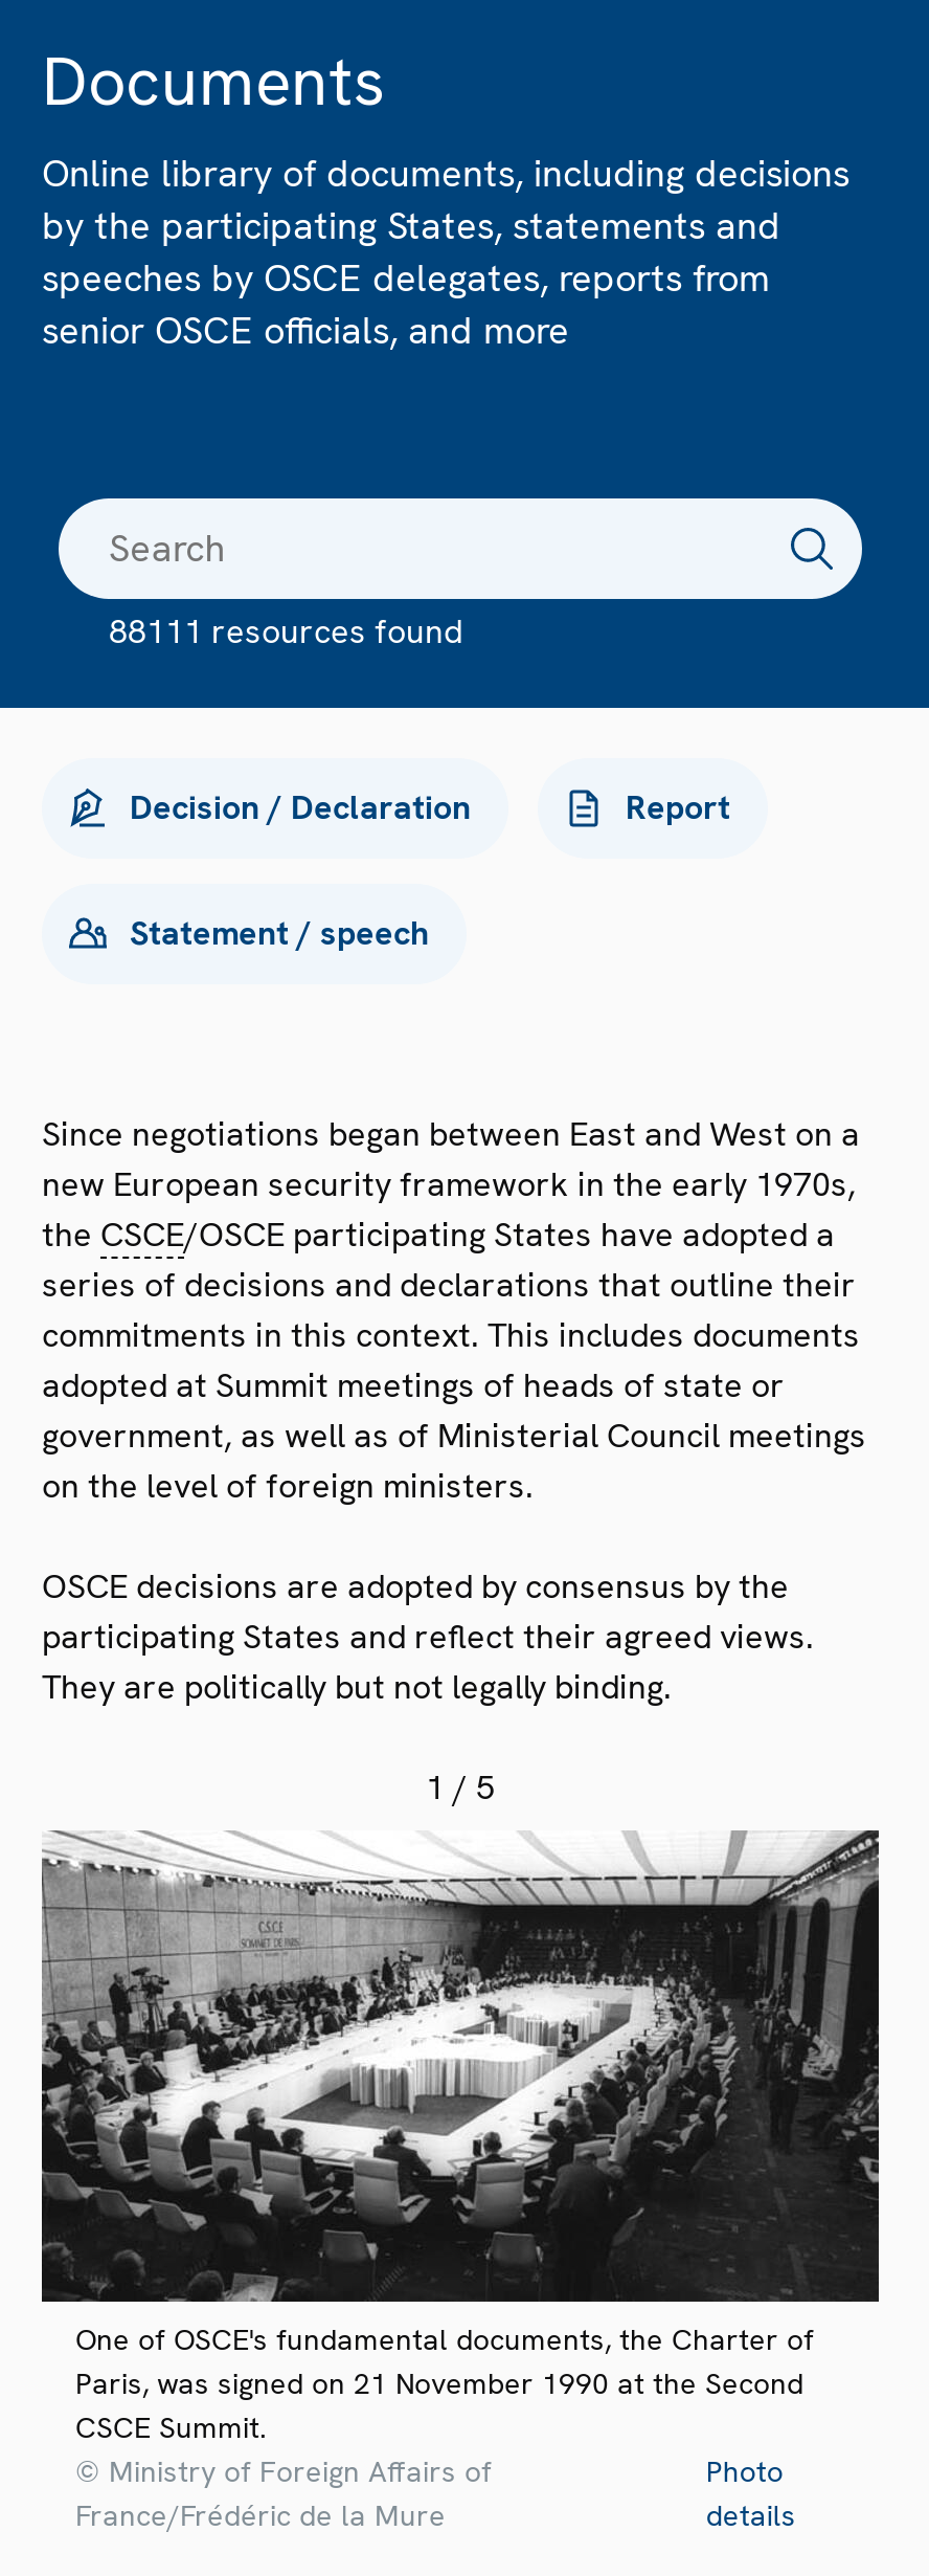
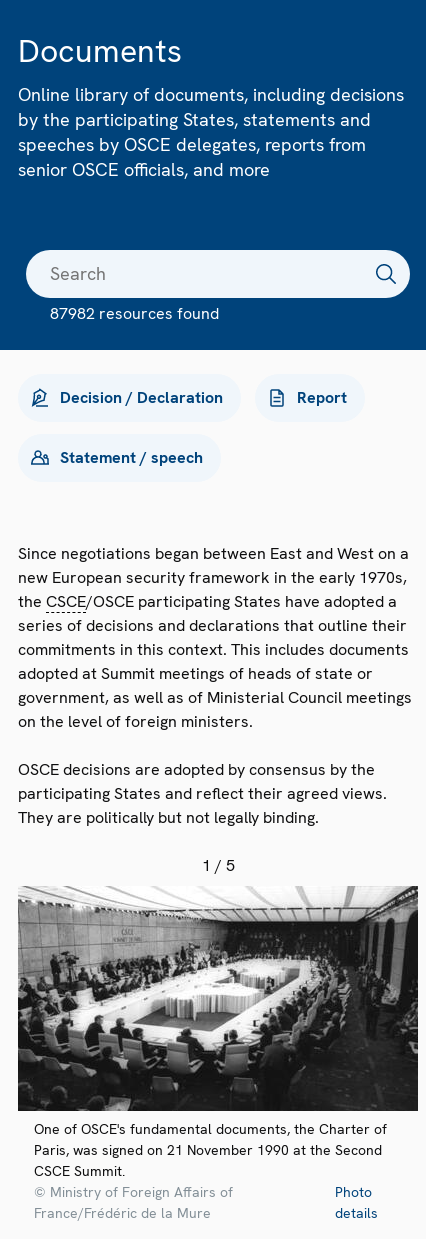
[109,609,462,653] 88111 resources found -> [50,303,219,324] 87982 resources found

